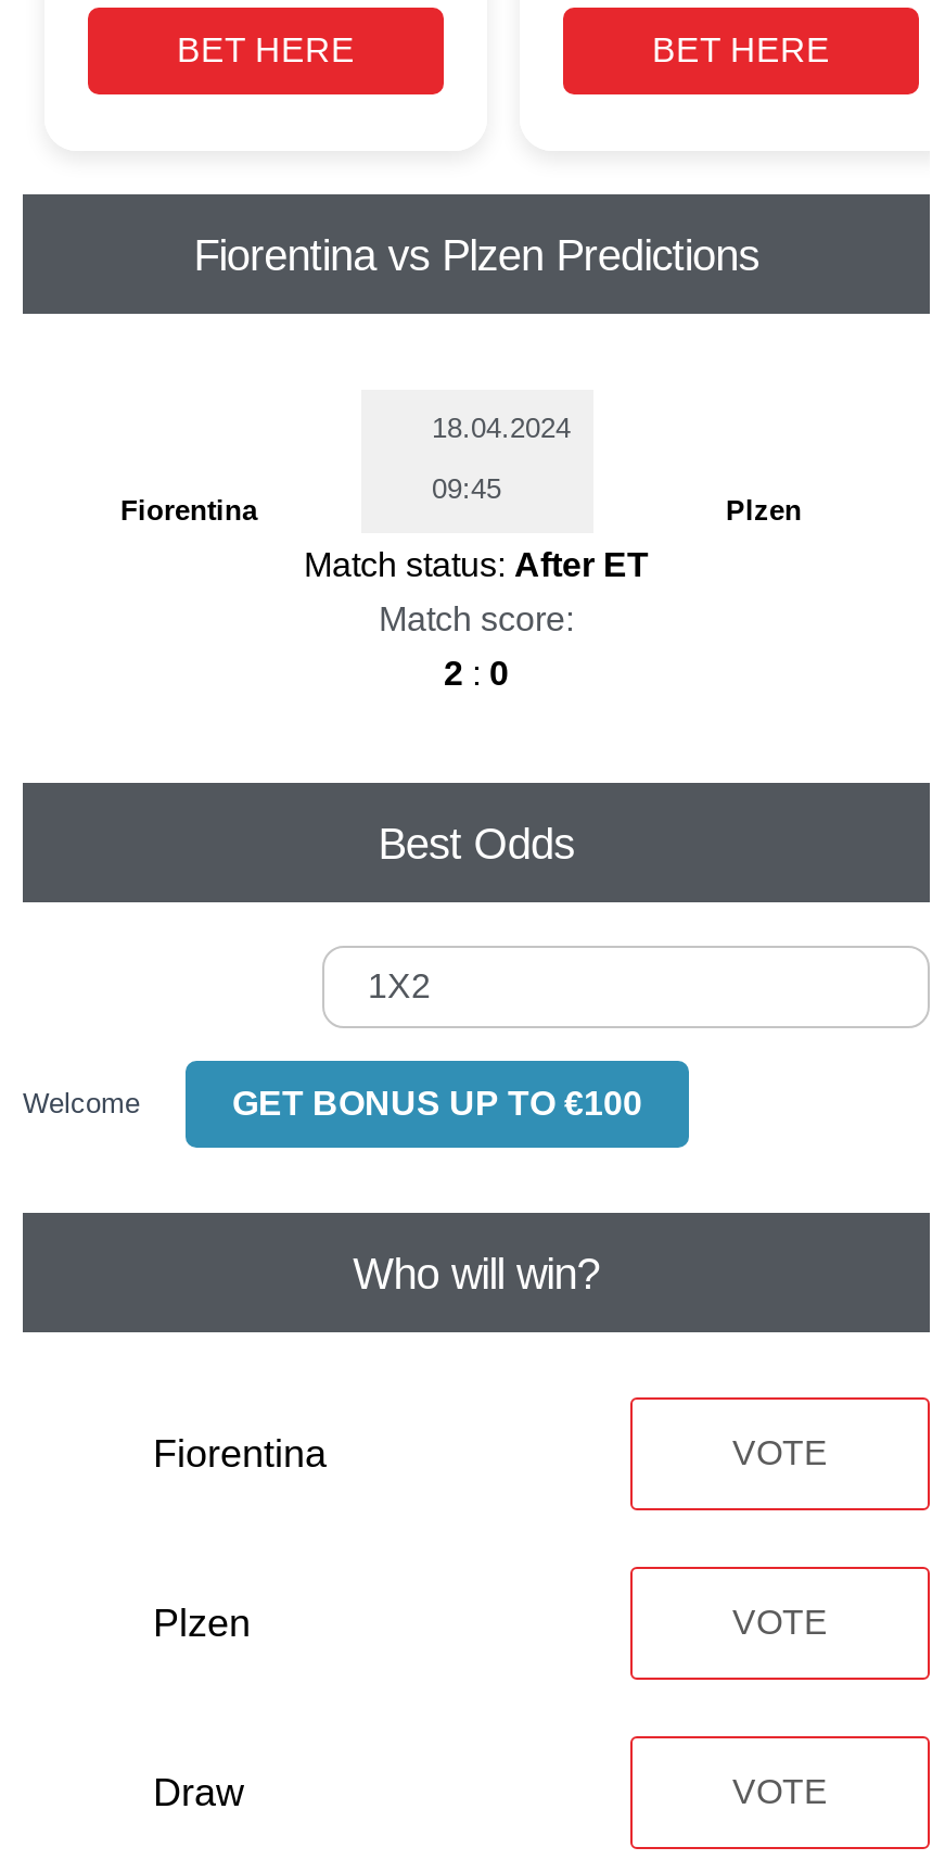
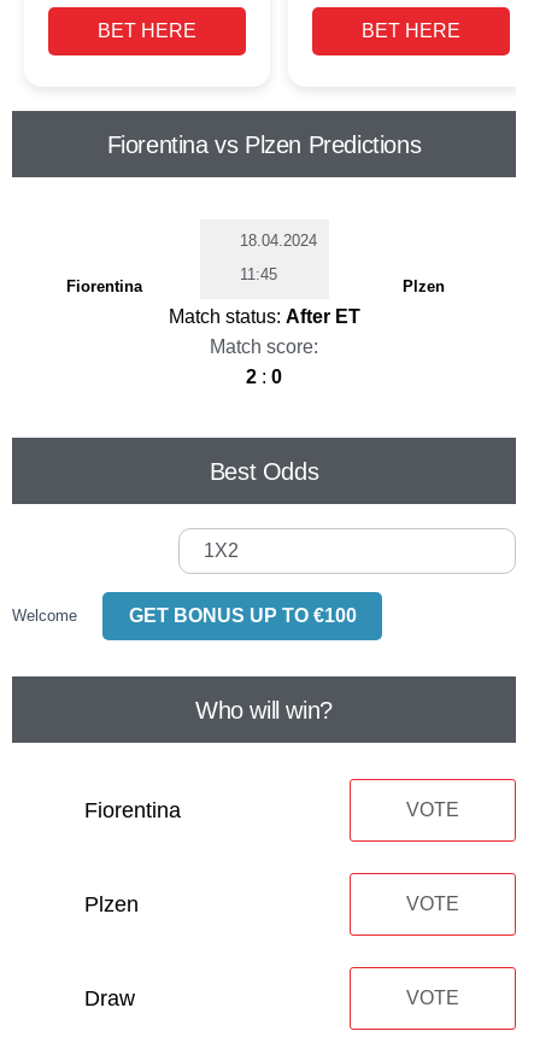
[432,473,501,506] 09:45 -> [239,266,277,284] 11:45

